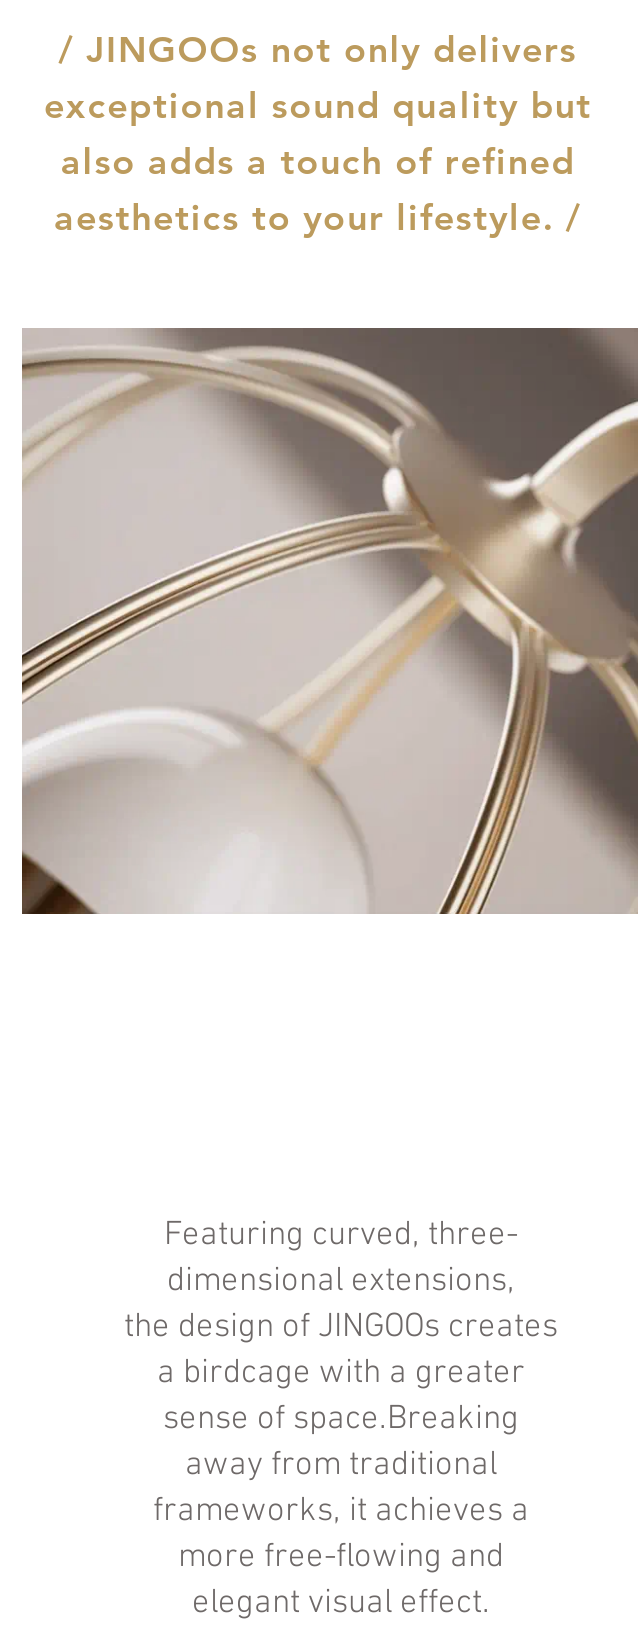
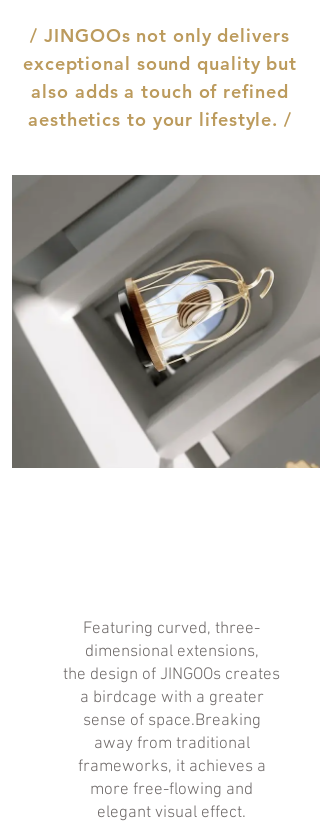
[20,328,632,916] [image] -> [11,175,317,469] [image]

